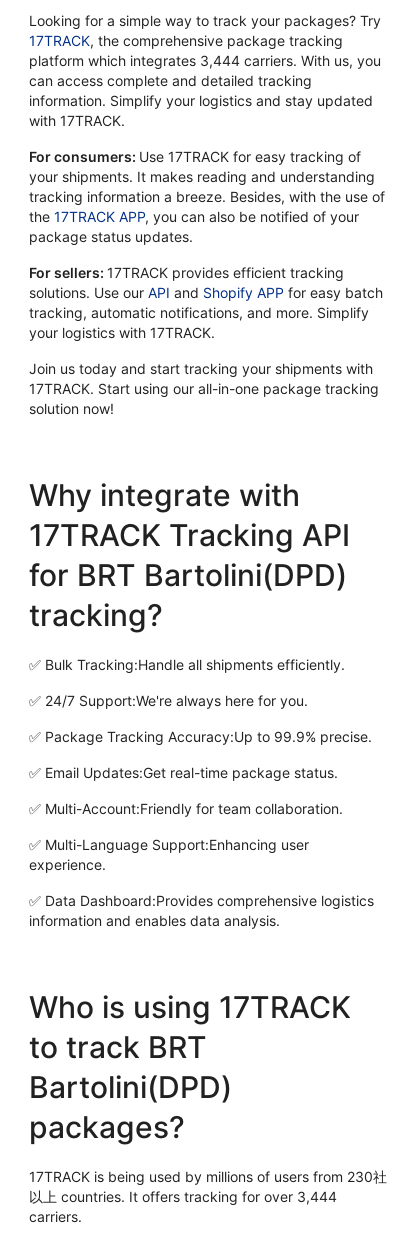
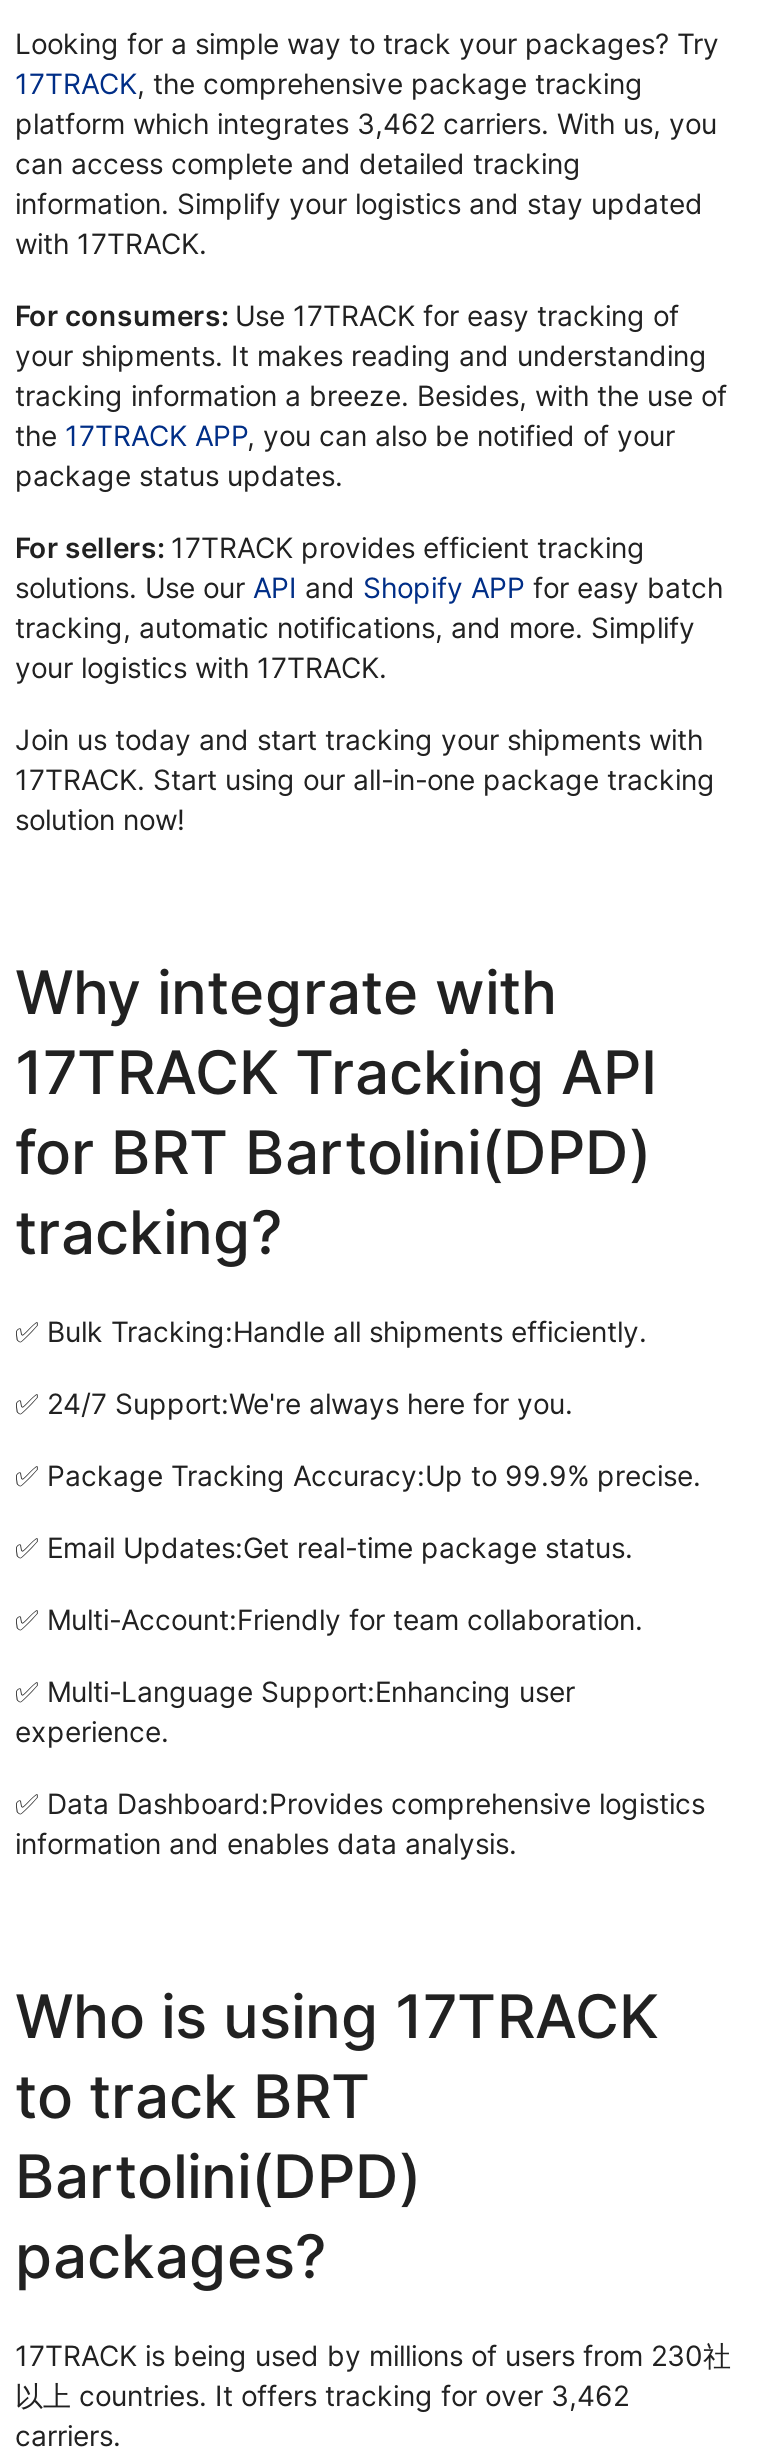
[29,52,381,69] platform which integrates 3,444 carriers. With us, you -> [15,107,717,141] platform which integrates 3,462 carriers. With us, you
[29,1188,337,1205] 以上 countries. It offers tracking for over 3,444 -> [15,2379,629,2413] 以上 countries. It offers tracking for over 3,462

